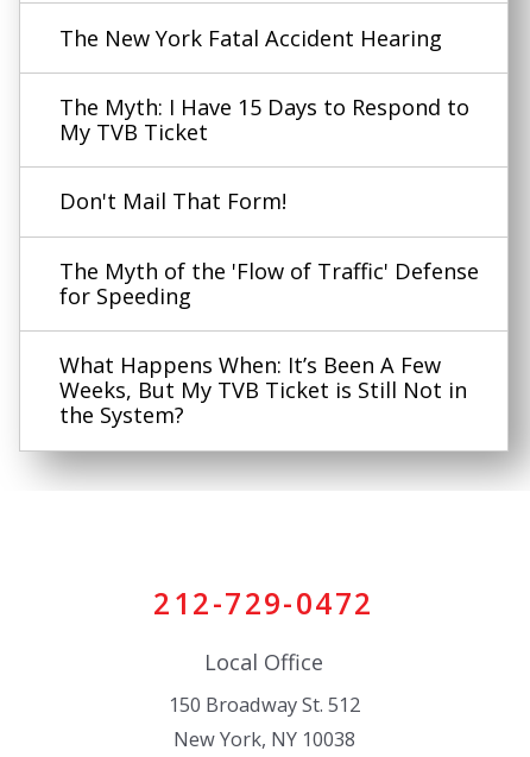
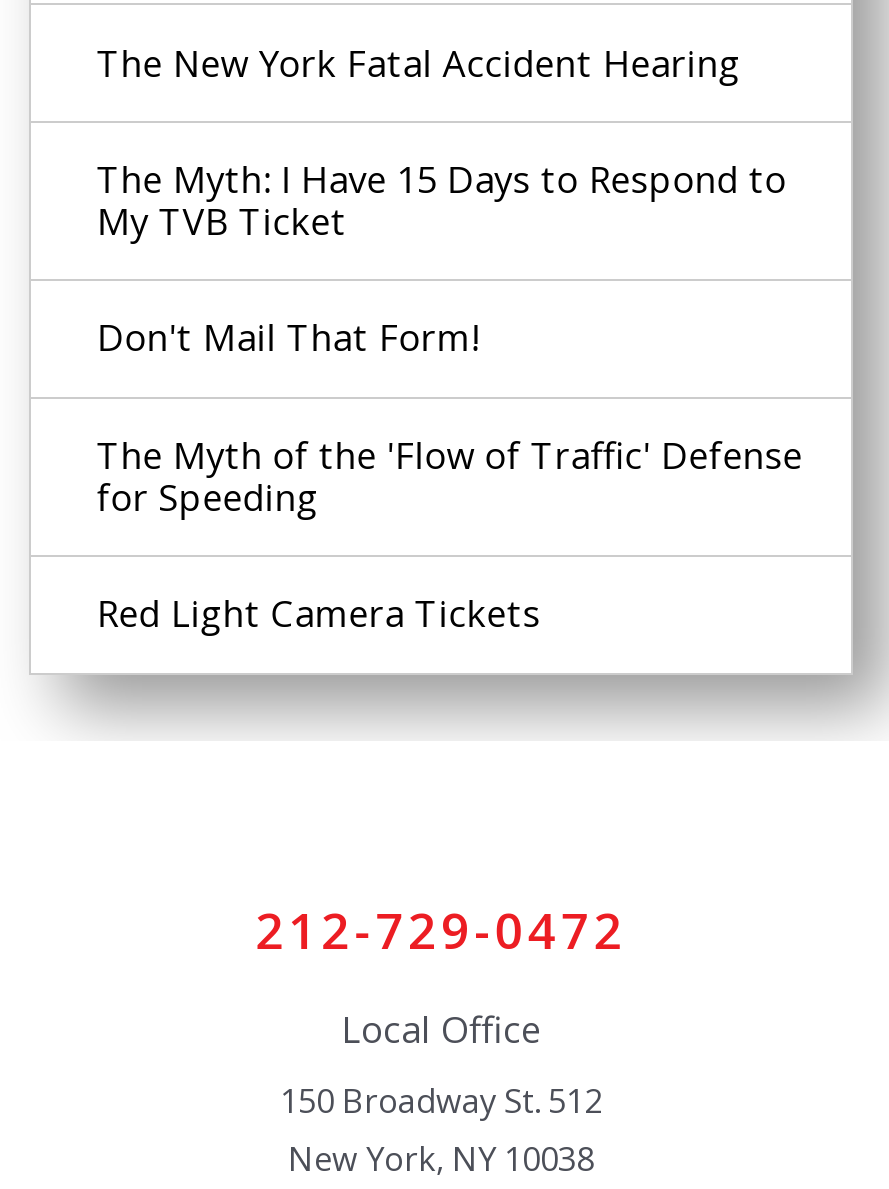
[59,351,467,429] What Happens When: It’s Been A Few | Weeks, But My TVB Ticket is Still Not in | the System? -> [96,590,540,638] Red Light Camera Tickets

